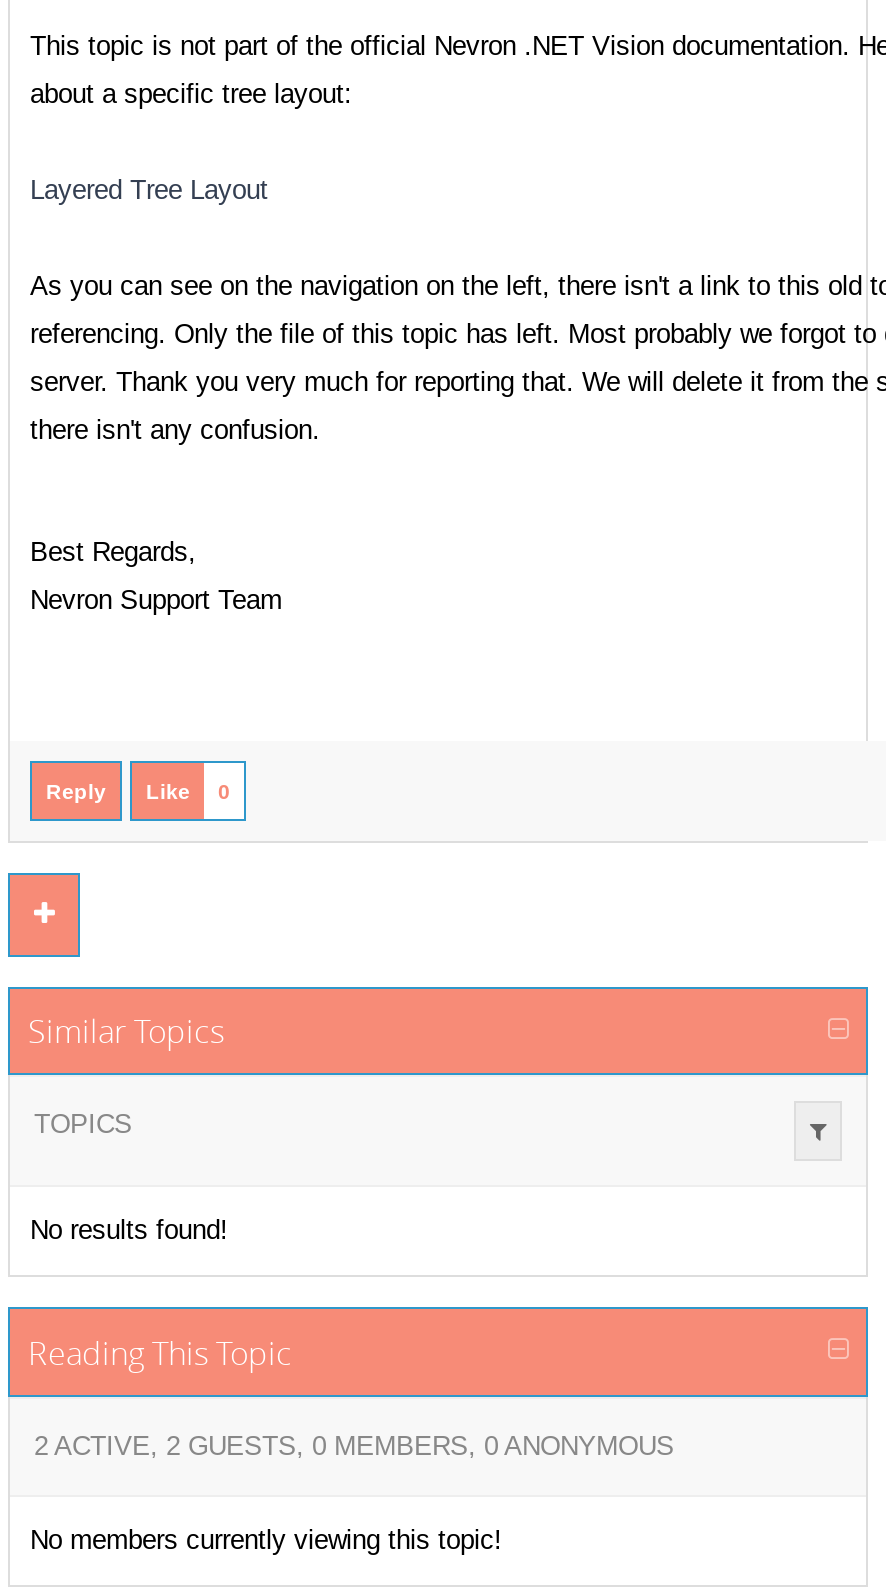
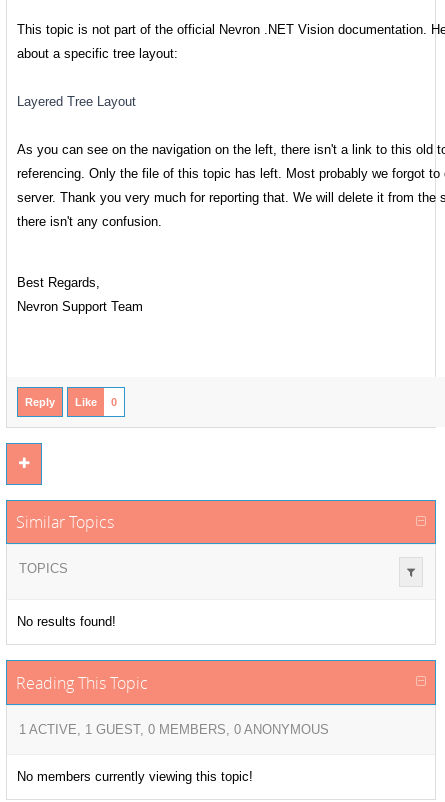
[34,1431,674,1461] 2 ACTIVE, 2 GUESTS, 0 MEMBERS, 0 ANONYMOUS -> [19,722,329,737] 1 ACTIVE, 1 GUEST, 0 MEMBERS, 0 ANONYMOUS

